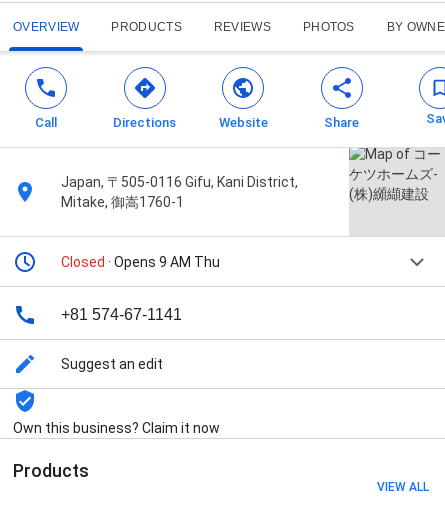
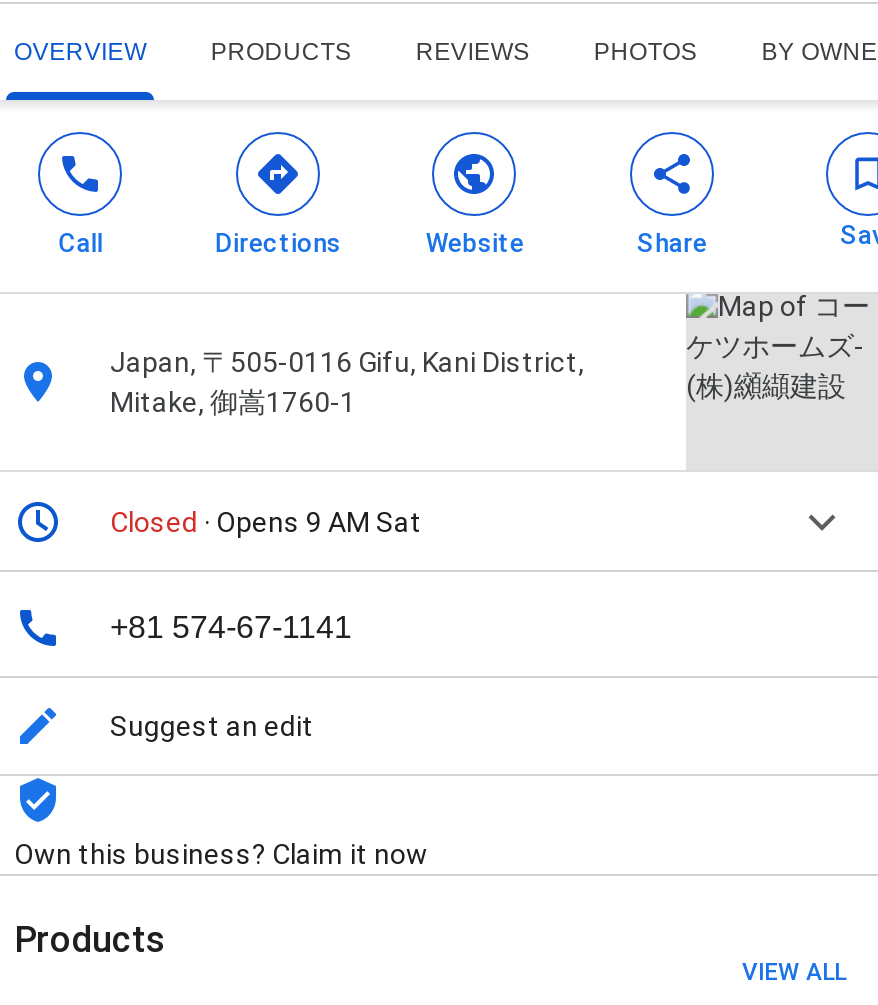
[61,254,220,270] Closed · Opens 9 AM Thu -> [110,506,422,538] Closed · Opens 9 AM Sat

